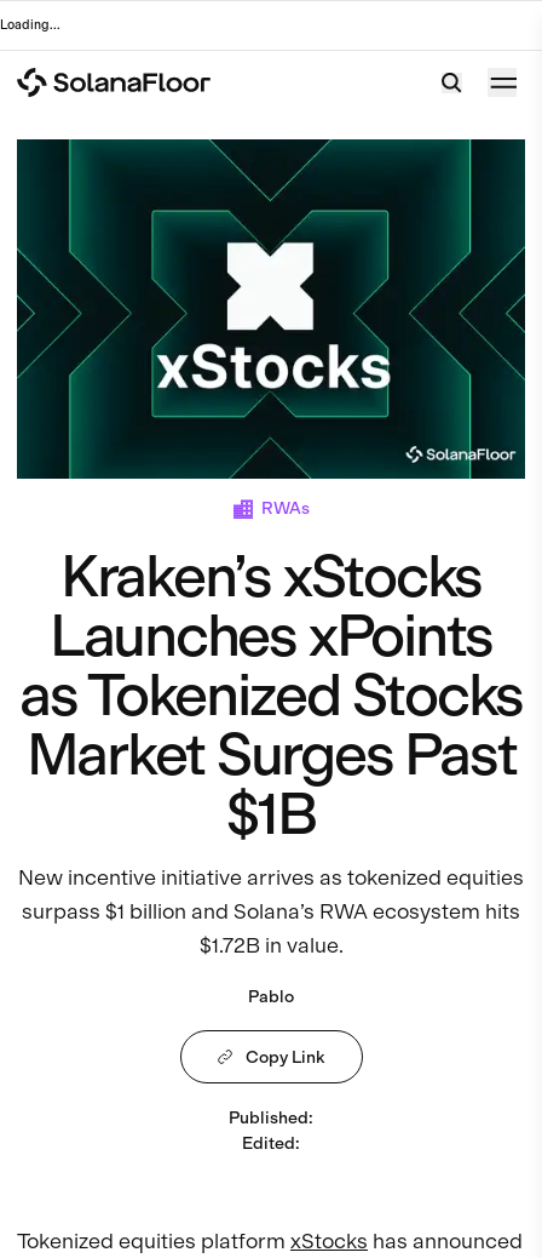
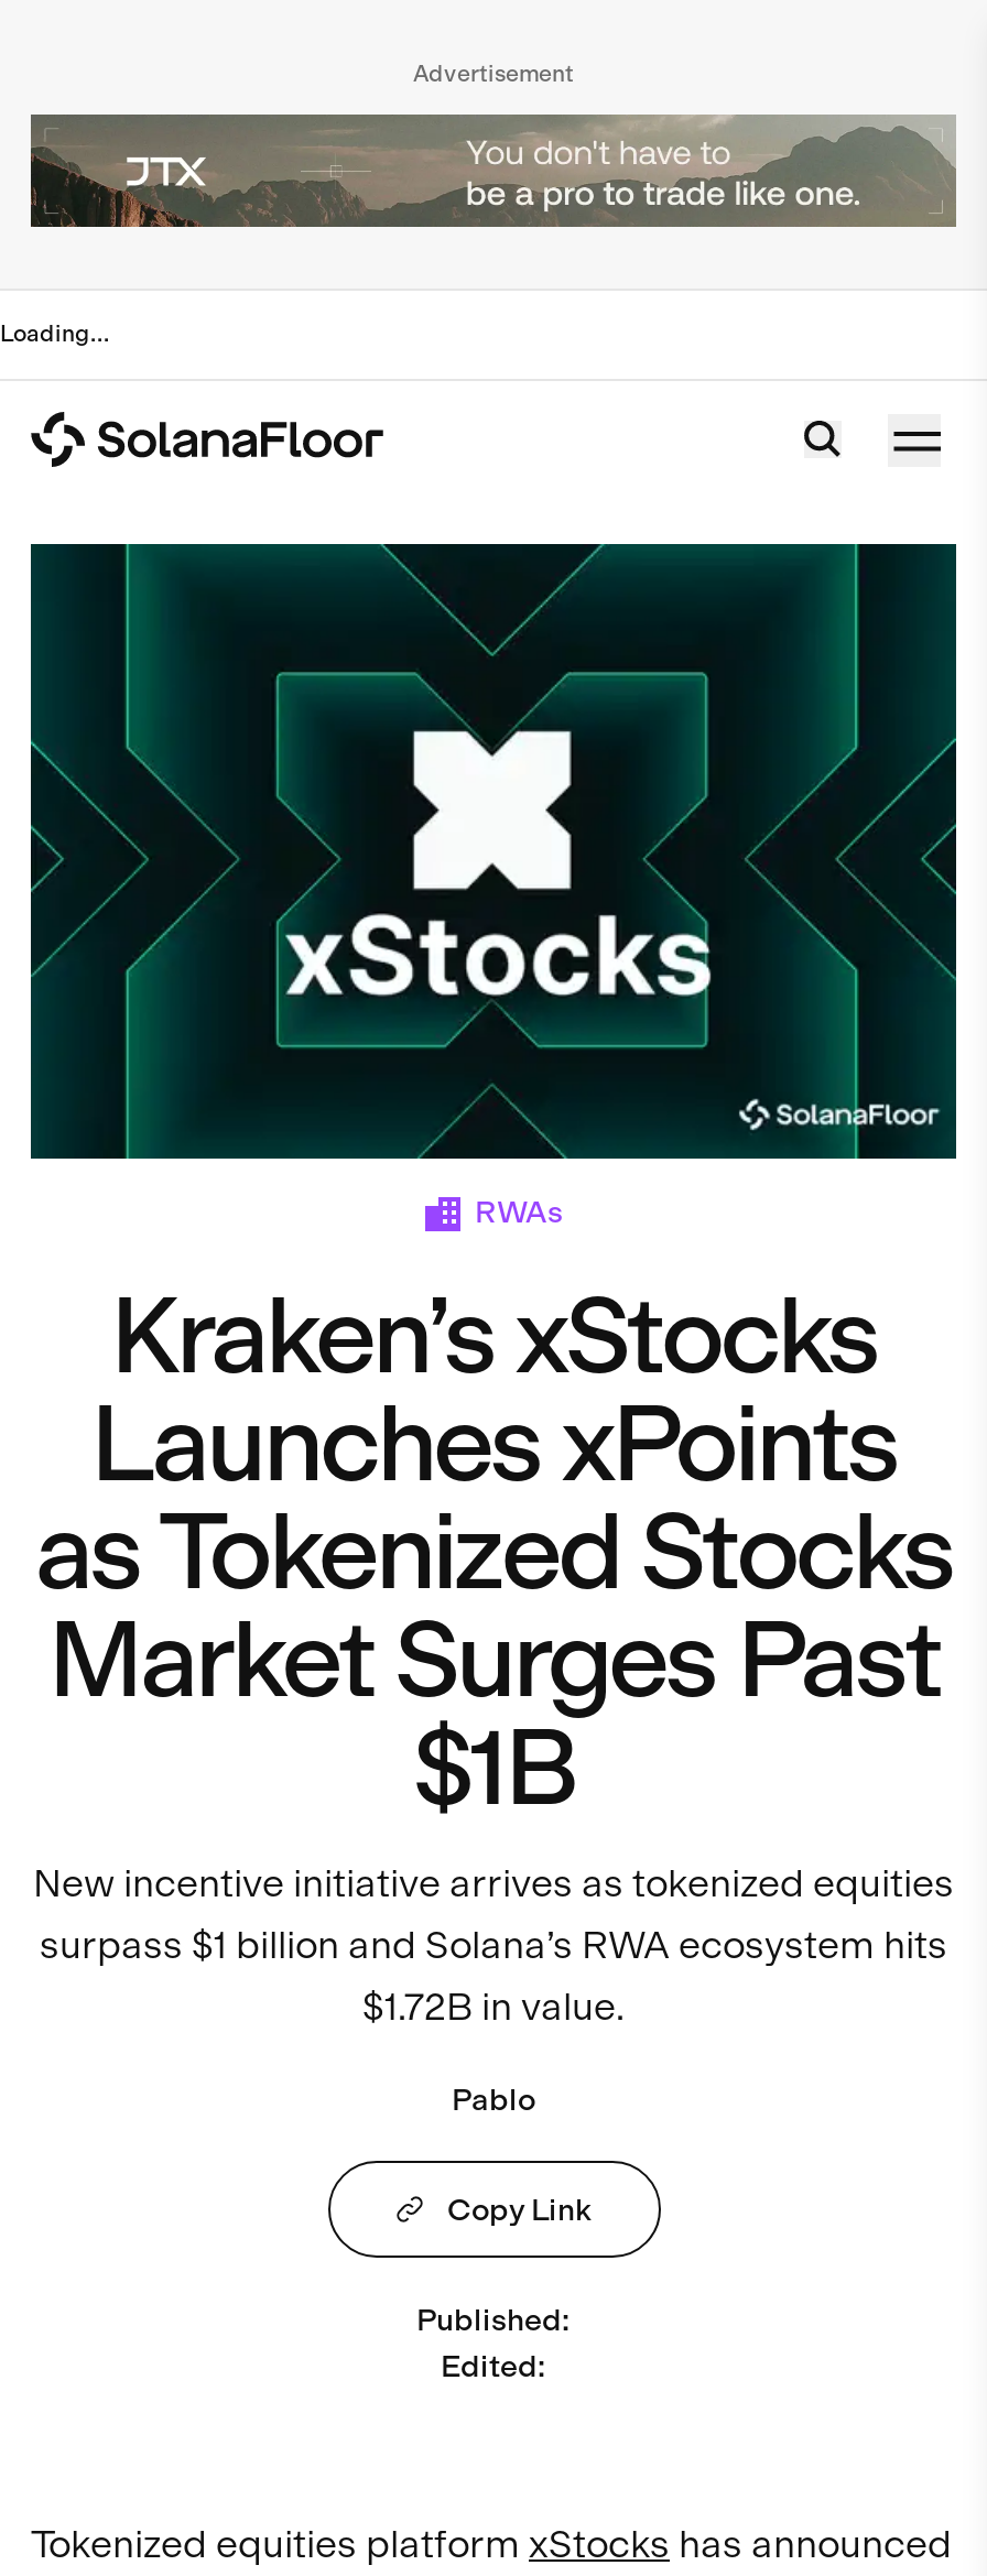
none -> [29,112,958,229] [image]
none -> [413,59,574,88] Advertisement

